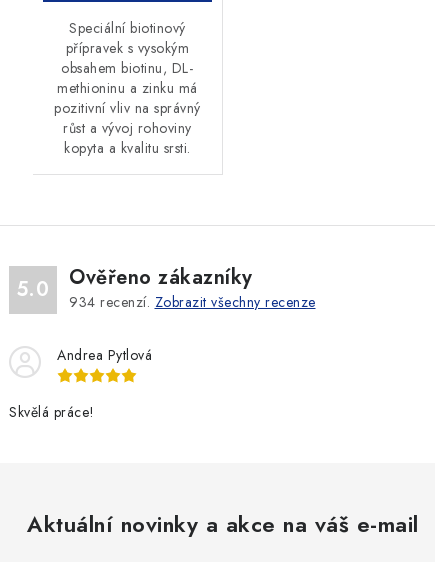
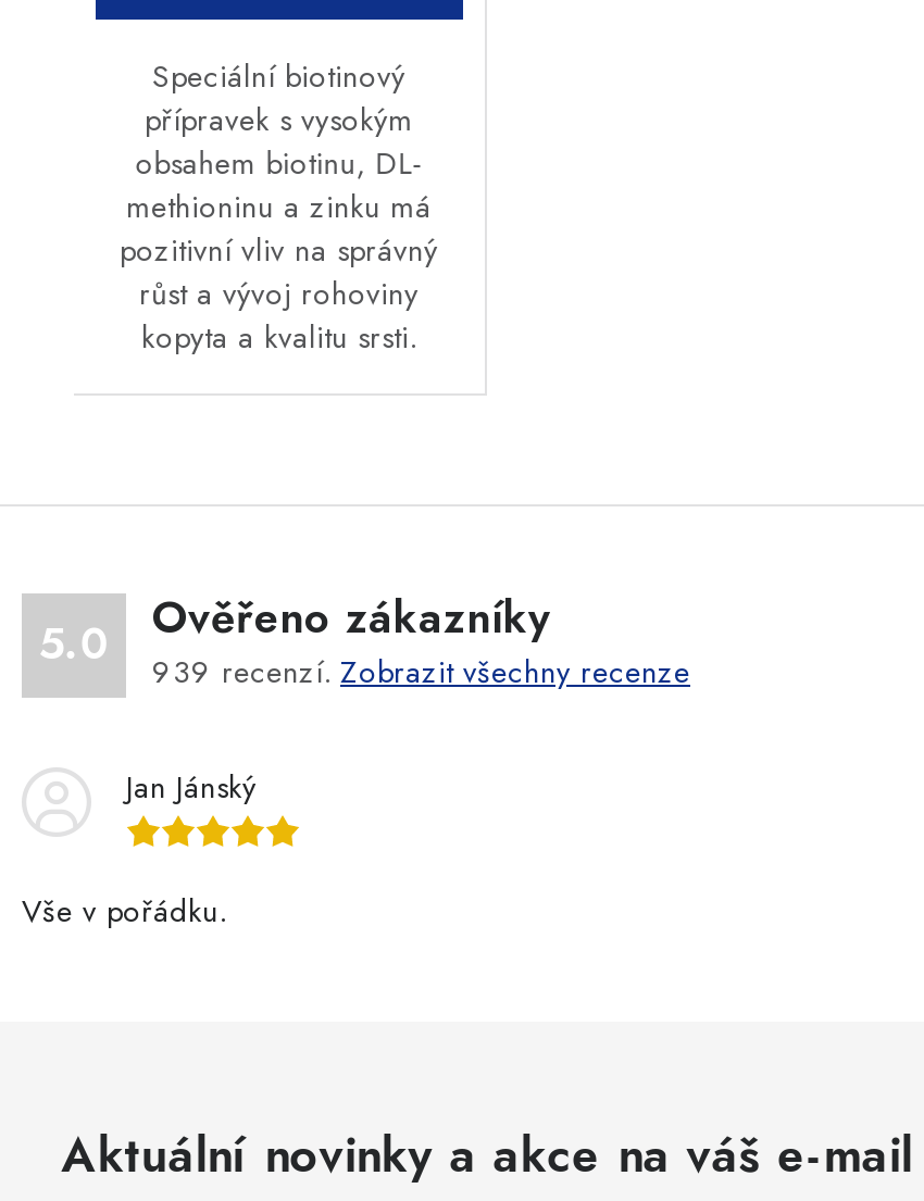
[69,292,315,312] 934 recenzí. Zobrazit všechny recenze -> [152,650,690,693] 939 recenzí. Zobrazit všechny recenze
[57,345,152,365] Andrea Pytlová -> [126,765,257,808] Jan Jánský
[9,402,94,422] Skvělá práce! -> [22,889,226,932] Vše v pořádku.

